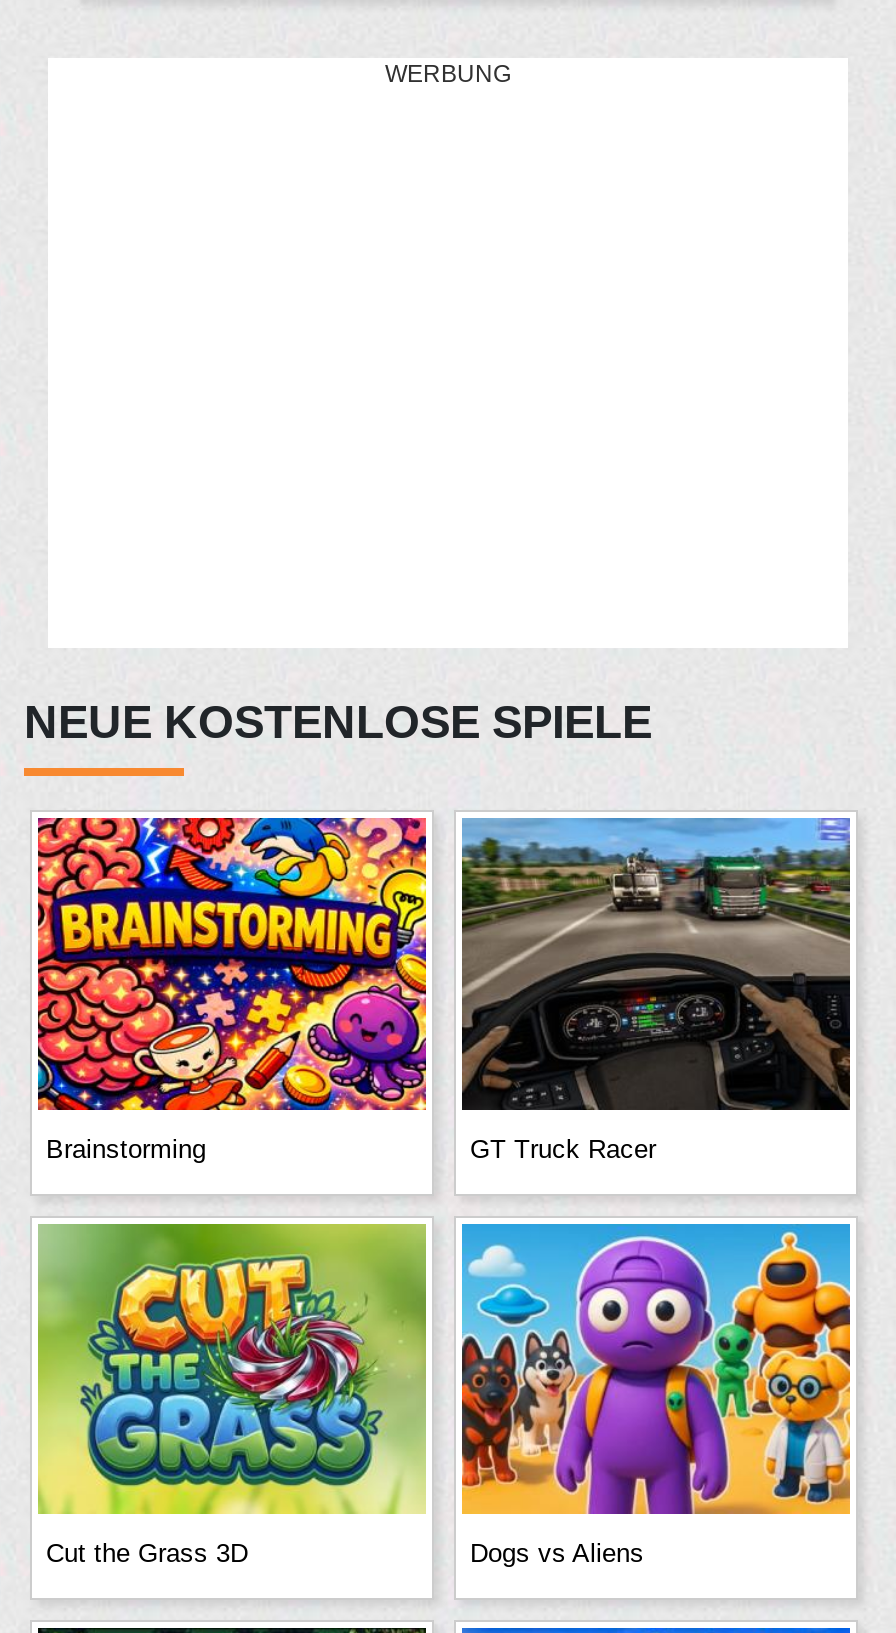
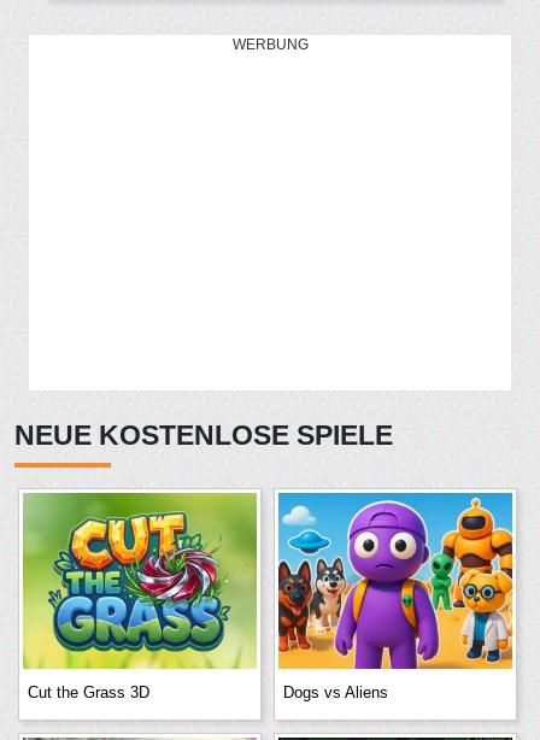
[36,816,656,1163] [image] | Brainstorming | GT Truck Racer -> none
[460,818,852,1112] [image] -> none

